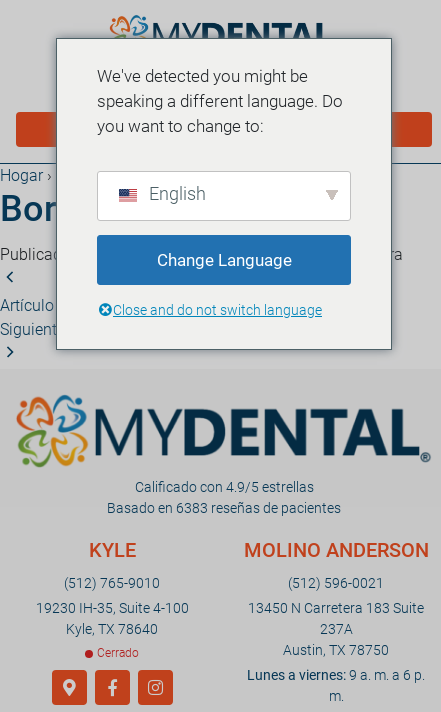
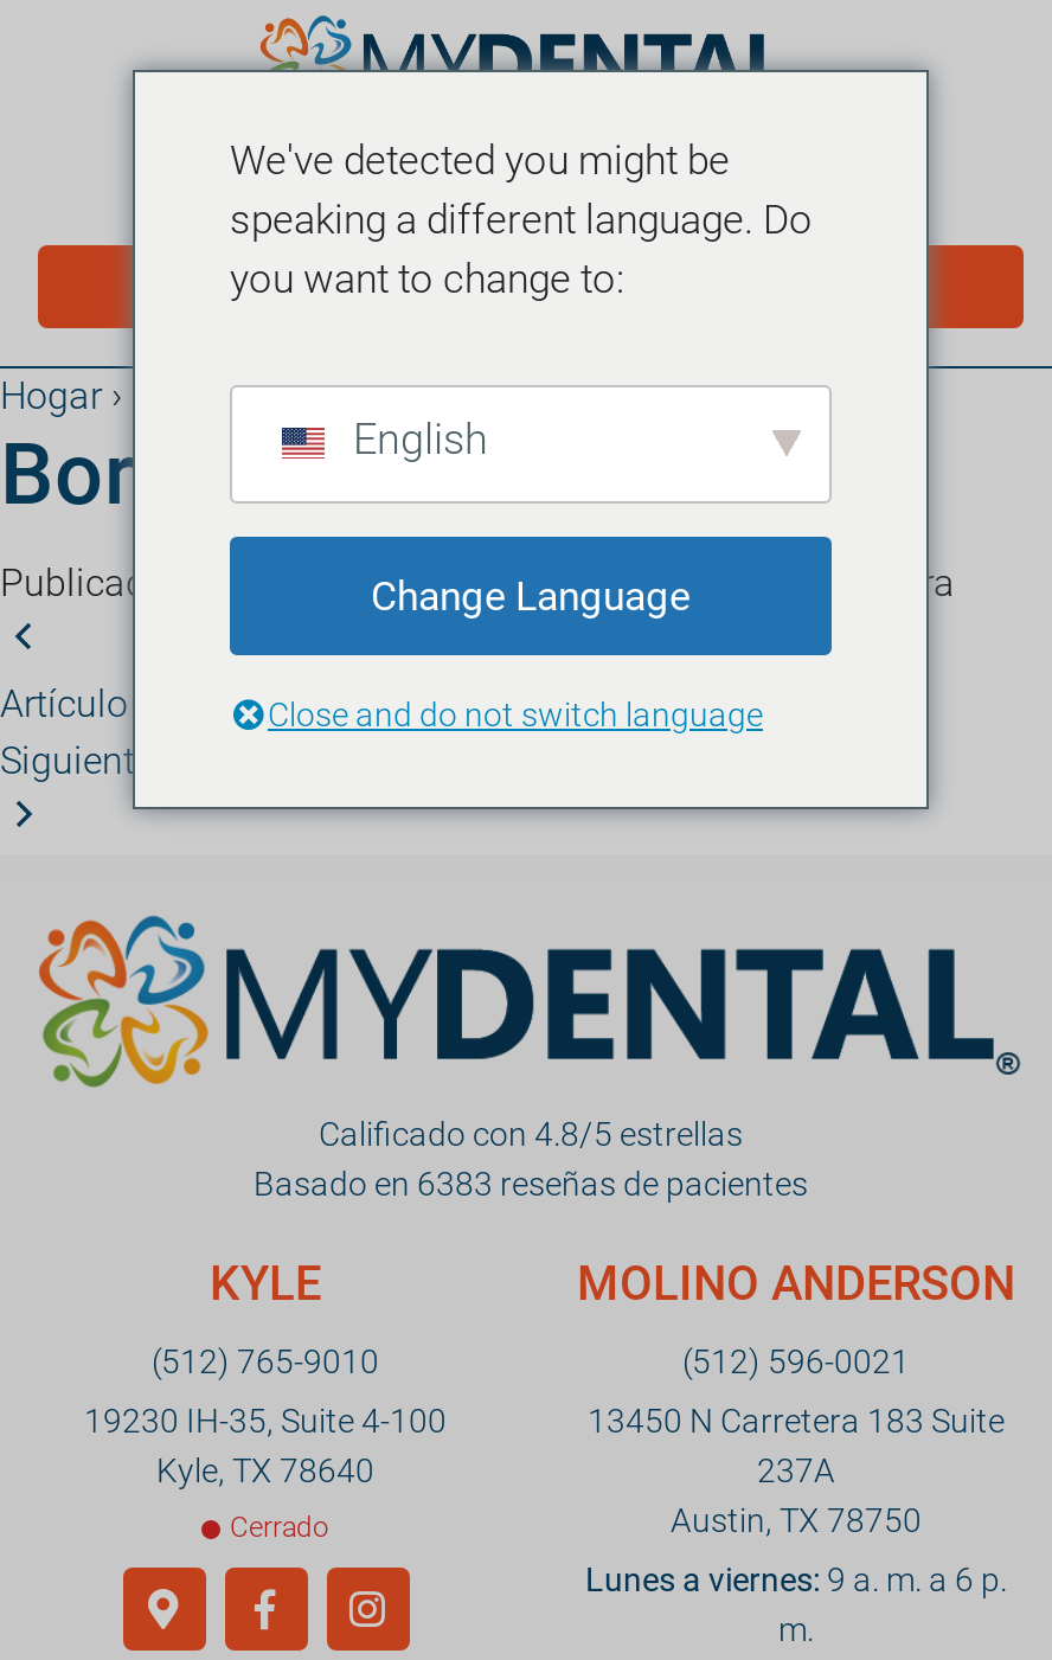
[134,479,313,495] Calificado con 4.9/5 estrellas -> [319,1115,743,1153] Calificado con 4.8/5 estrellas

